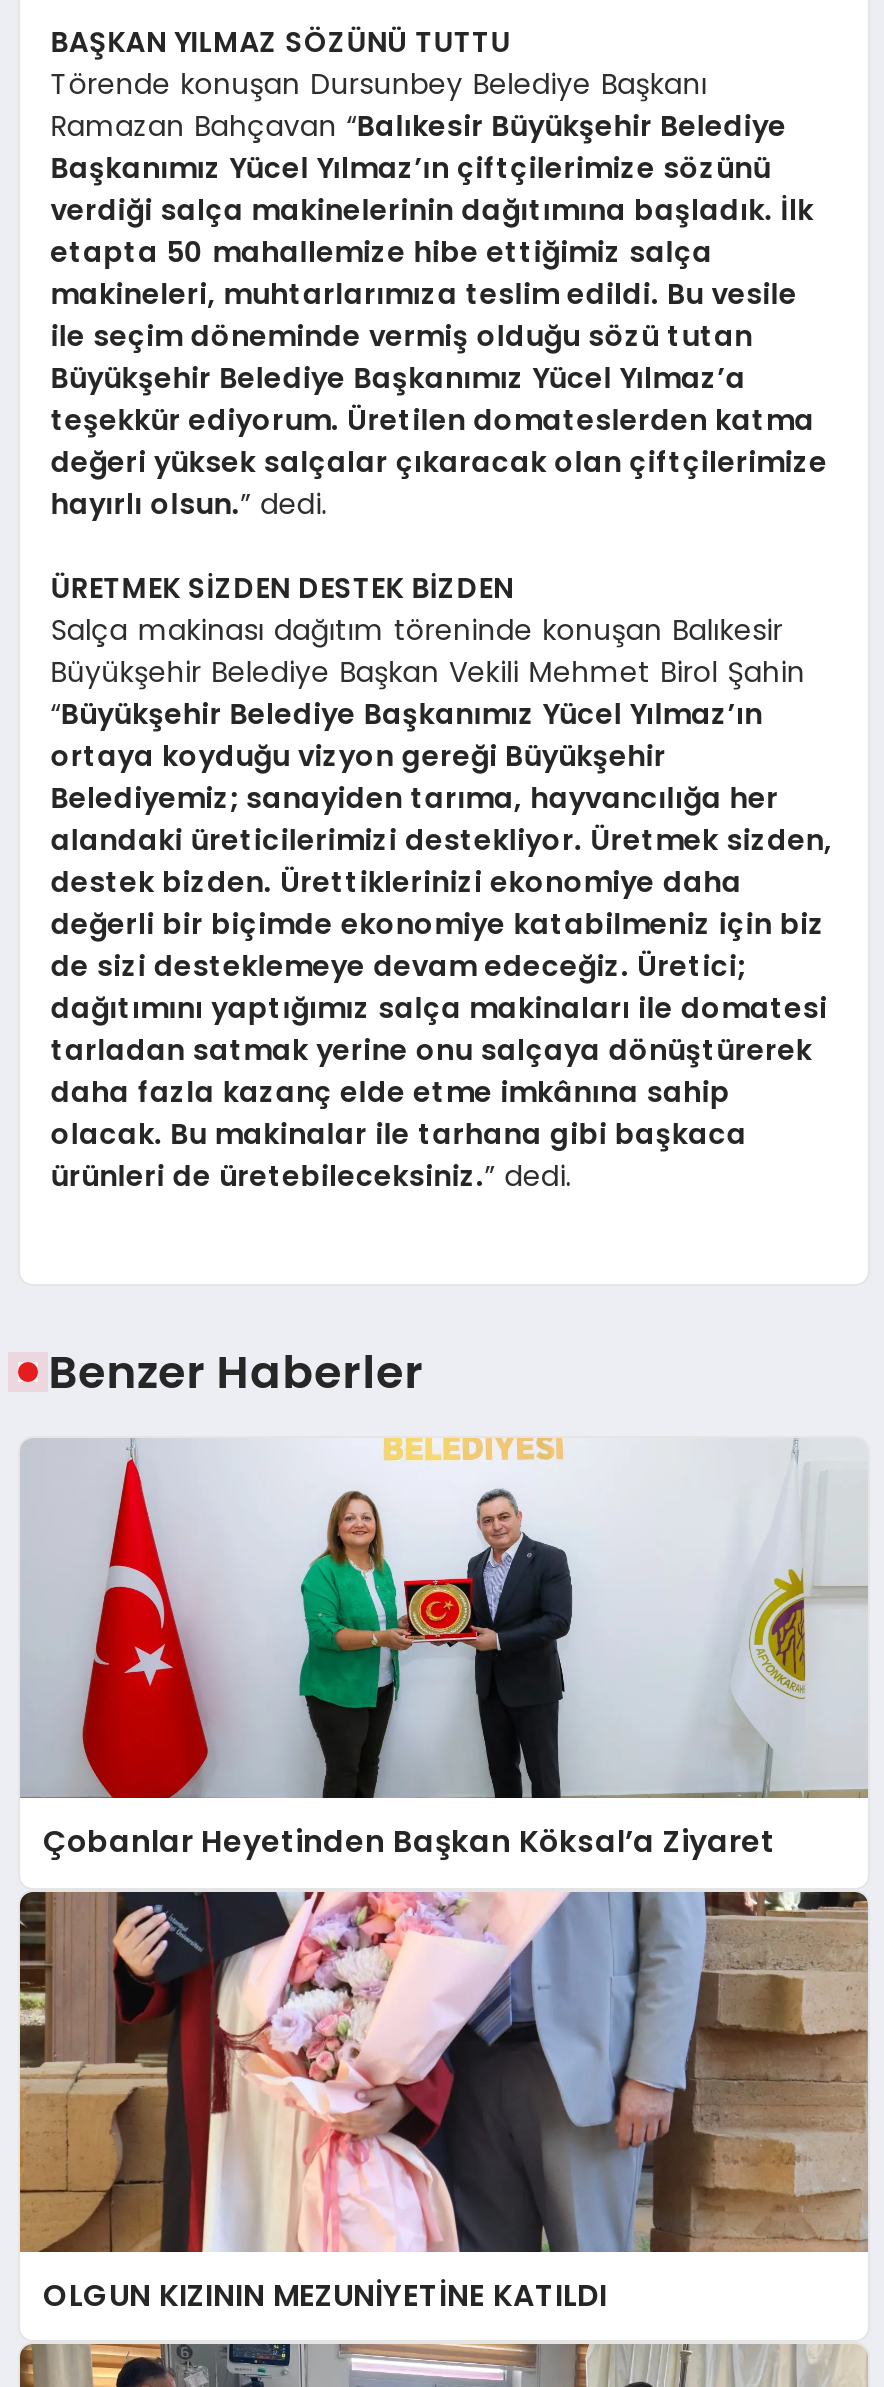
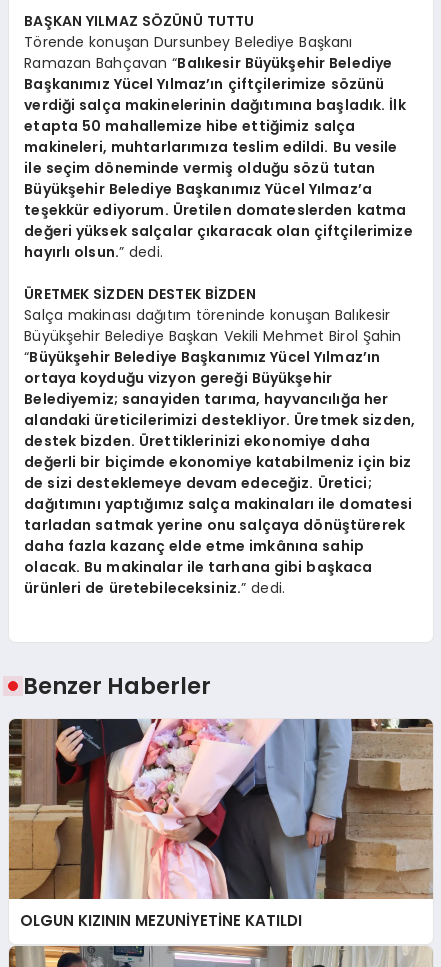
[20,1436,866,1863] [image] | Çobanlar Heyetinden Başkan Köksal’a Ziyaret -> none

